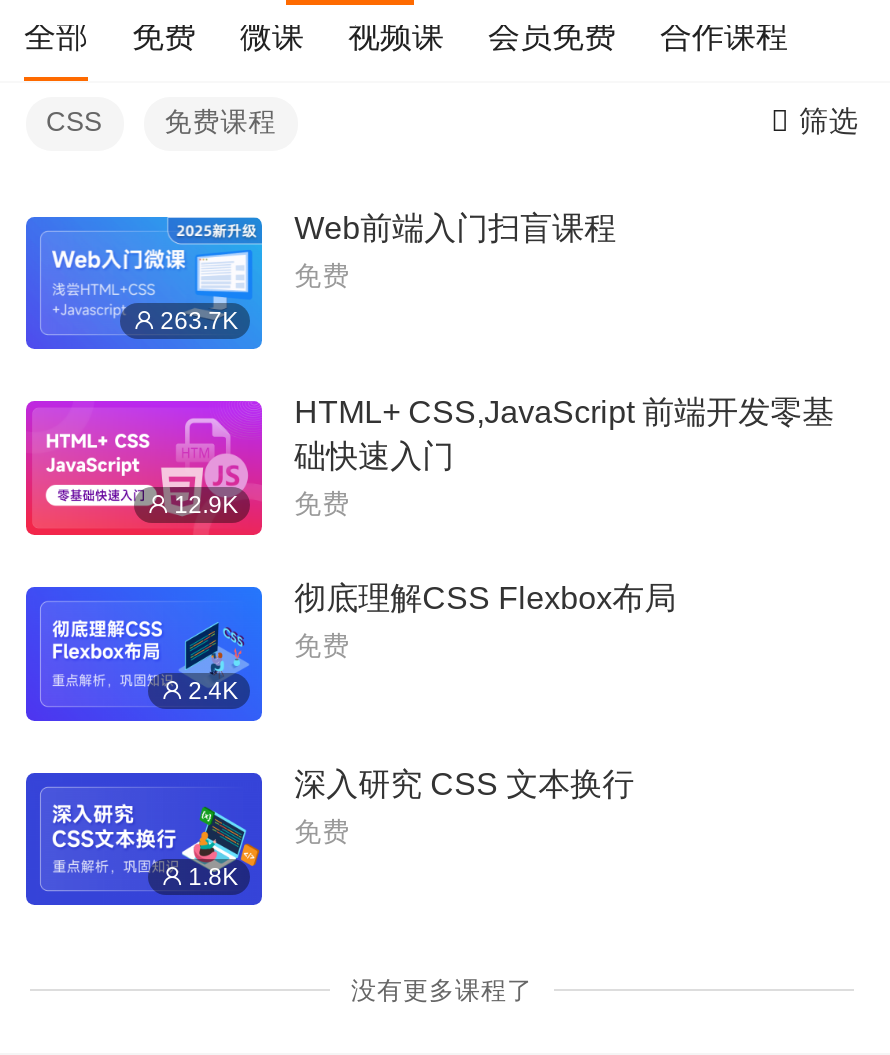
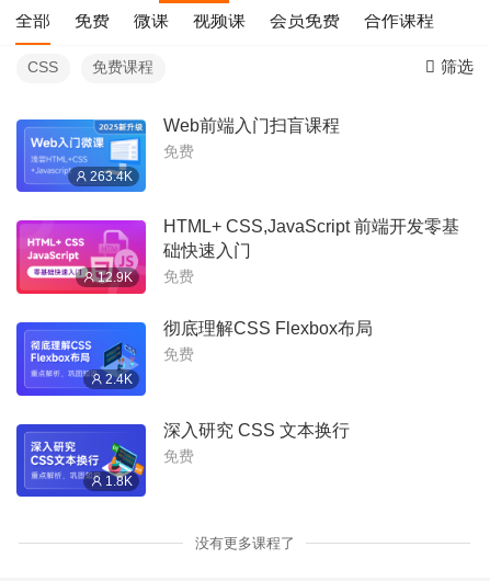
[160,306,238,334] 263.7K -> [90,168,133,184] 263.4K

